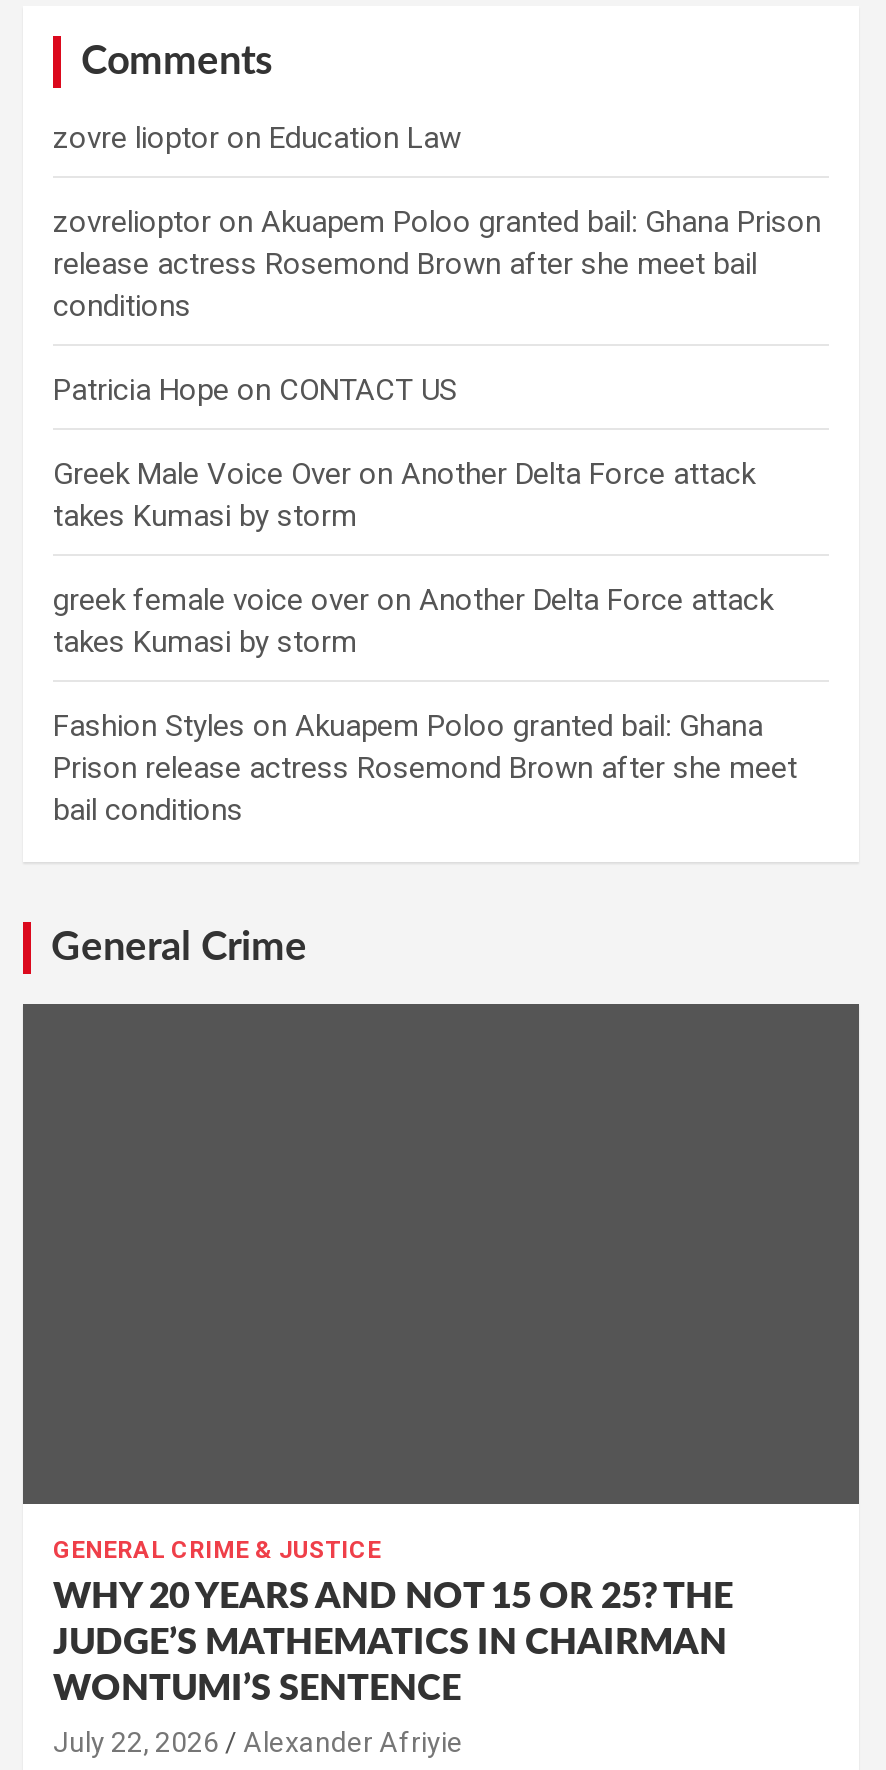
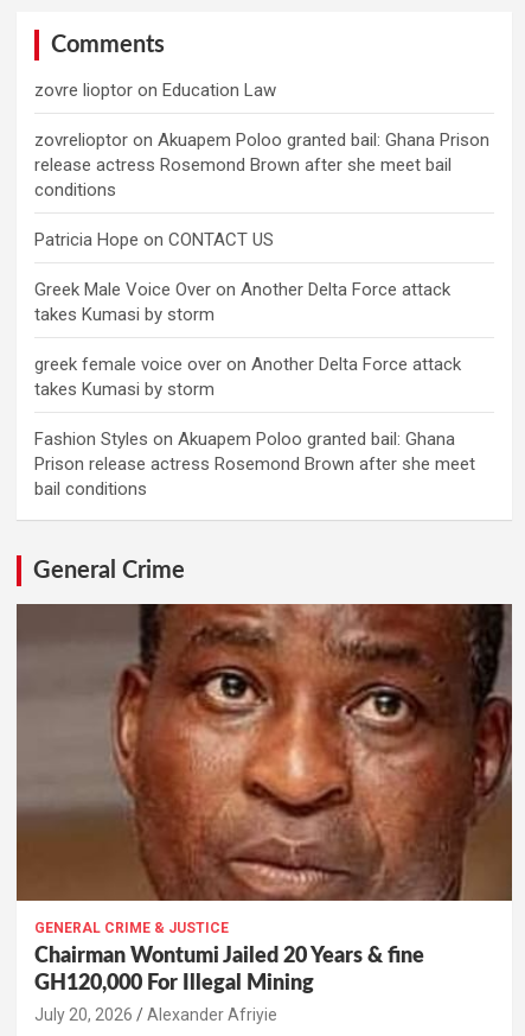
none -> [17,603,512,901] [image]
[53,1581,733,1709] WHY 20 YEARS AND NOT 15 OR 25? THE | JUDGE’S MATHEMATICS IN CHAIRMAN | WONTUMI’S SENTENCE -> [34,946,424,995] Chairman Wontumi Jailed 20 Years & fine | GH120,000 For Illegal Mining

